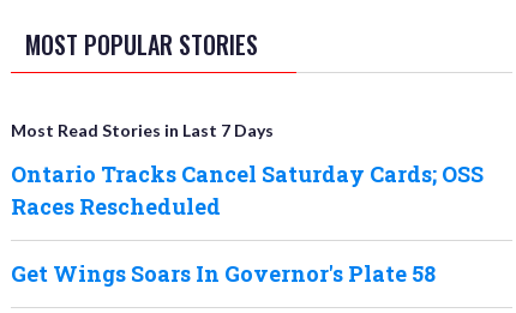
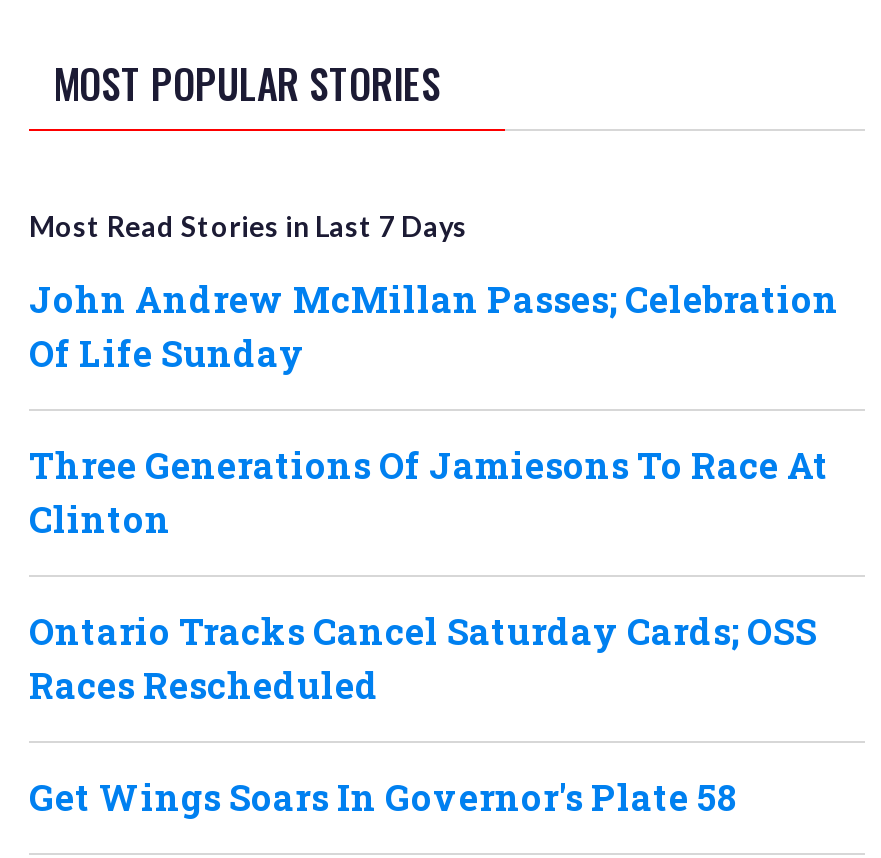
none -> [29,275,839,543] John Andrew McMillan Passes; Celebration | Of Life Sunday | Three Generations Of Jamiesons To Race At | Clinton

